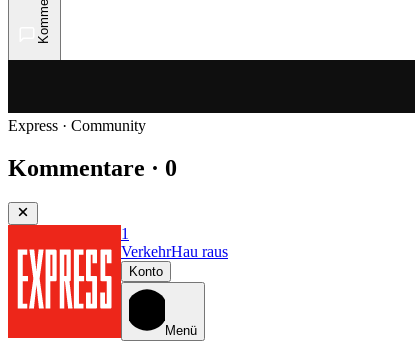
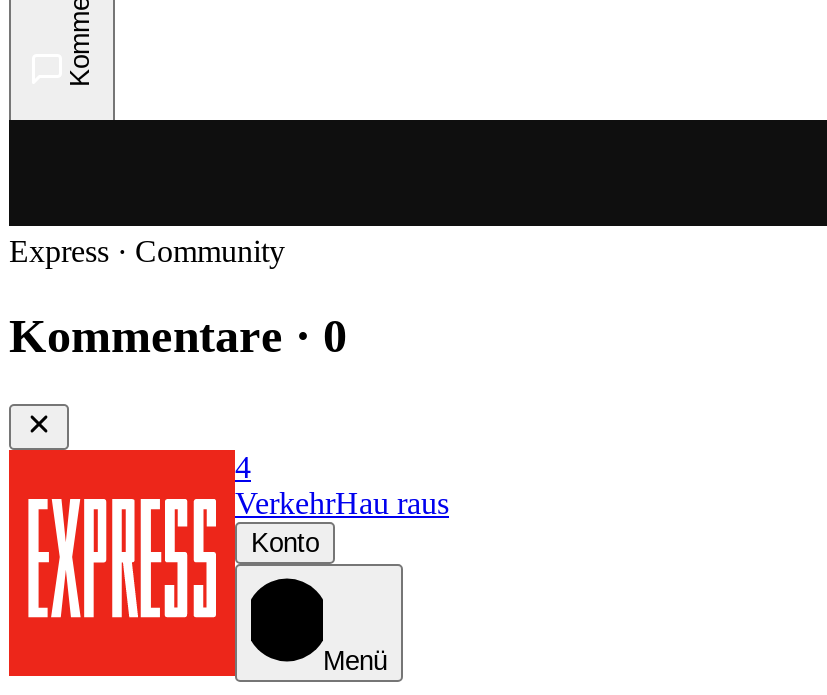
[121,225,129,242] 1 -> [235,450,251,484] 4

